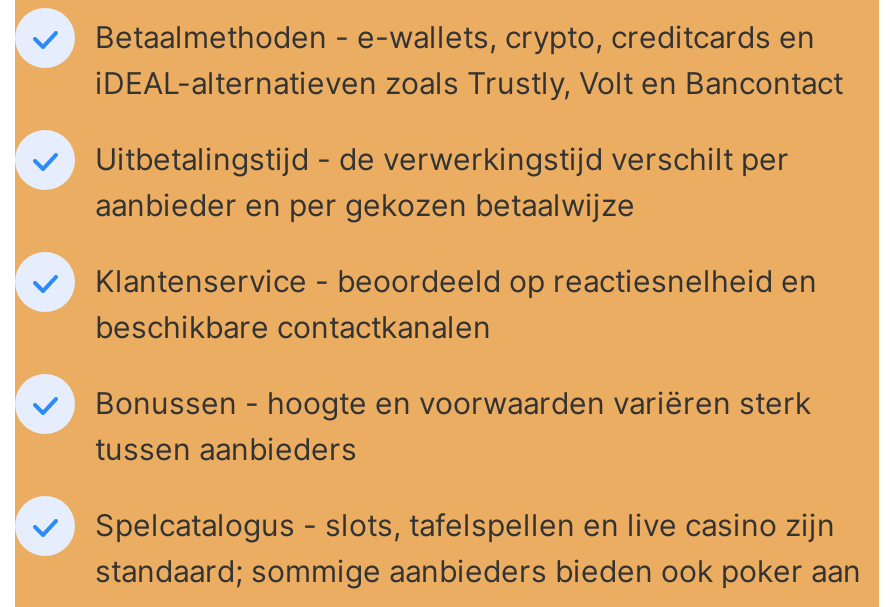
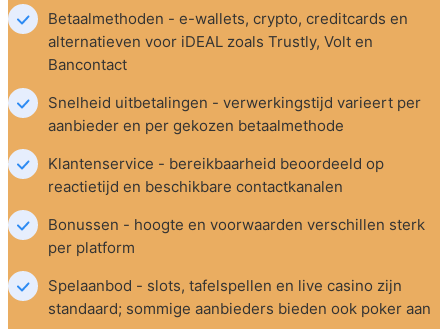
[95,64,843,102] iDEAL-alternatieven zoals Trustly, Volt en Bancontact -> [48,32,373,74] alternatieven voor iDEAL zoals Trustly, Volt en | Bancontact
[95,140,789,224] Uitbetalingstijd - de verwerkingstijd verschilt per | aanbieder en per gekozen betaalwijze -> [48,93,421,135] Snelheid uitbetalingen - verwerkingstijd varieert per | aanbieder en per gekozen betaalmethode
[95,262,817,346] Klantenservice - beoordeeld op reactiesnelheid en | beschikbare contactkanalen -> [48,154,384,196] Klantenservice - bereikbaarheid beoordeeld op | reactietijd en beschikbare contactkanalen
[95,384,811,468] Bonussen - hoogte en voorwaarden variëren sterk | tussen aanbieders -> [48,215,425,257] Bonussen - hoogte en voorwaarden verschillen sterk | per platform
[95,506,835,544] Spelcatalogus - slots, tafelspellen en live casino zijn -> [48,276,402,295] Spelaanbod - slots, tafelspellen en live casino zijn

